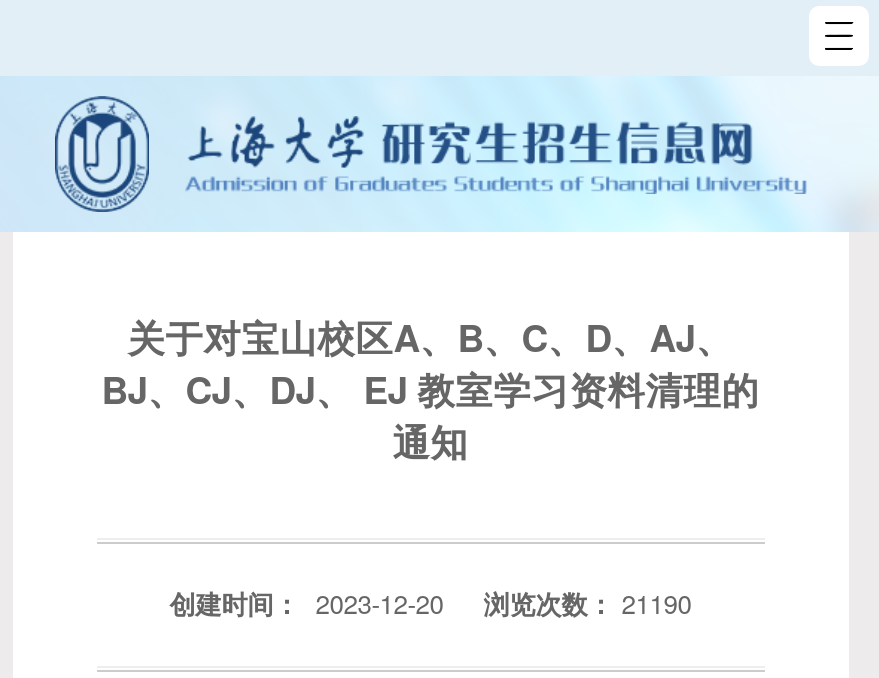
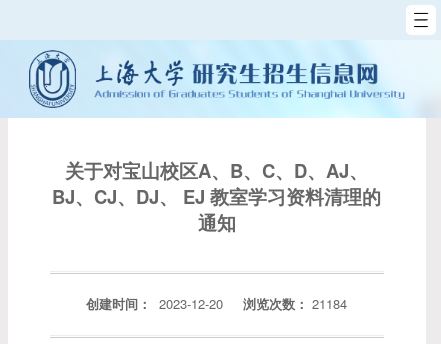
[170,585,692,623] 创建时间：2023-12-20 浏览次数： 21190 -> [86,294,347,313] 创建时间：2023-12-20 浏览次数： 21184

